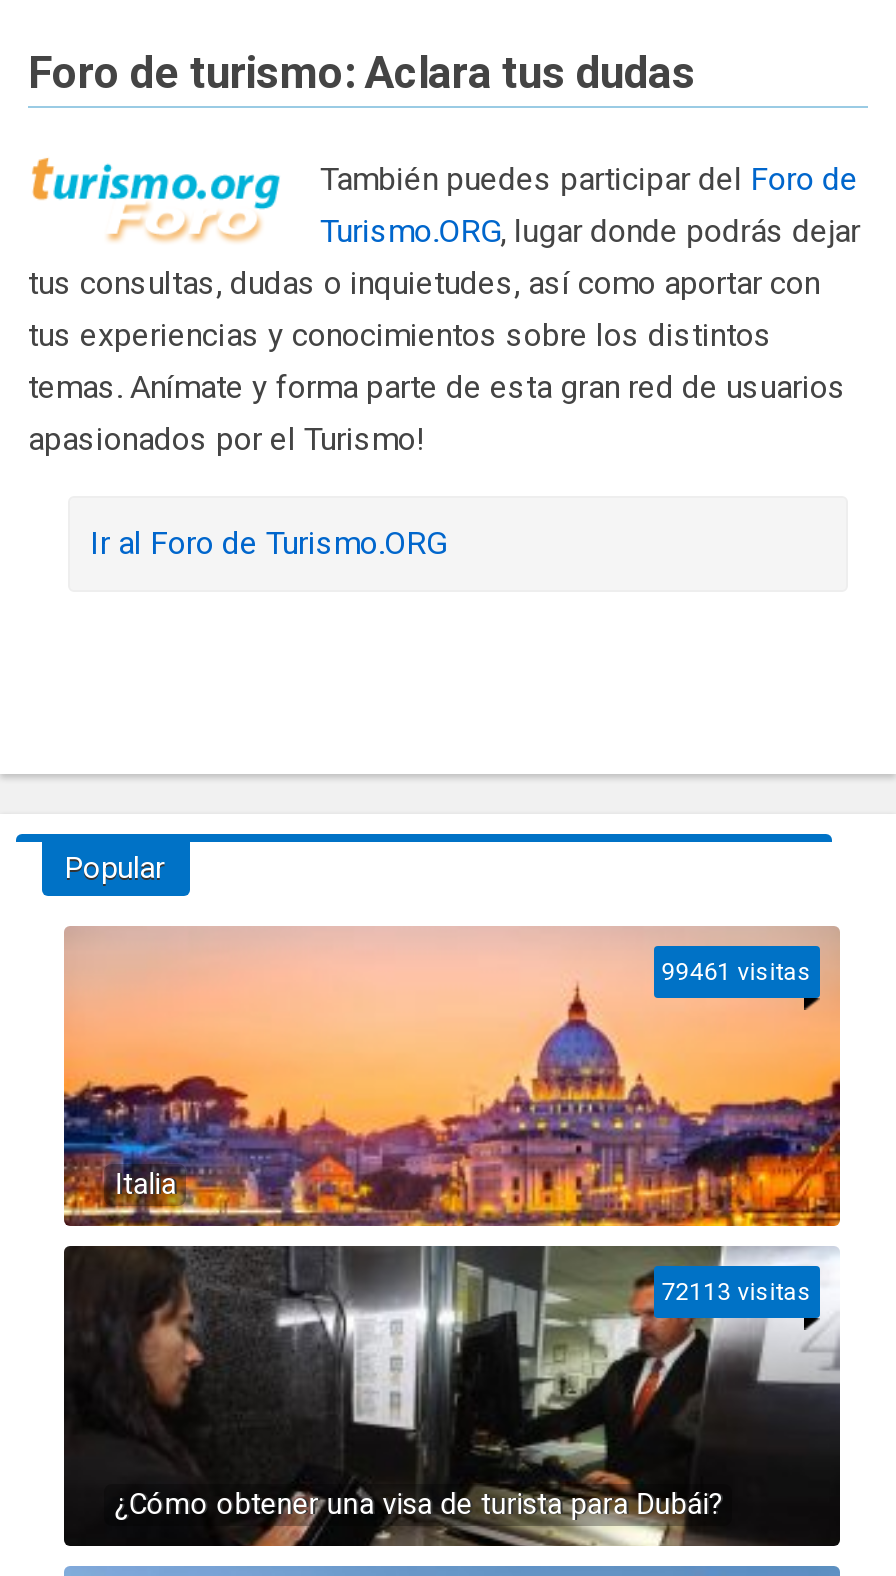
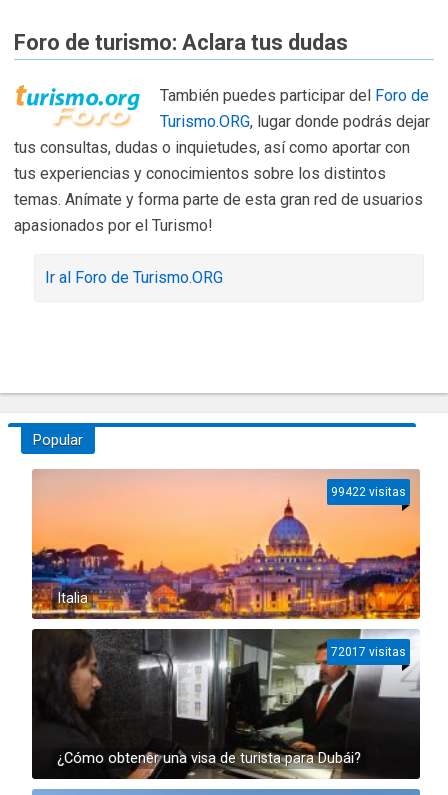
[662,958,812,986] 99461 visitas -> [331,485,406,499] 99422 visitas
[662,1278,812,1306] 72113 visitas -> [331,645,406,659] 72017 visitas

